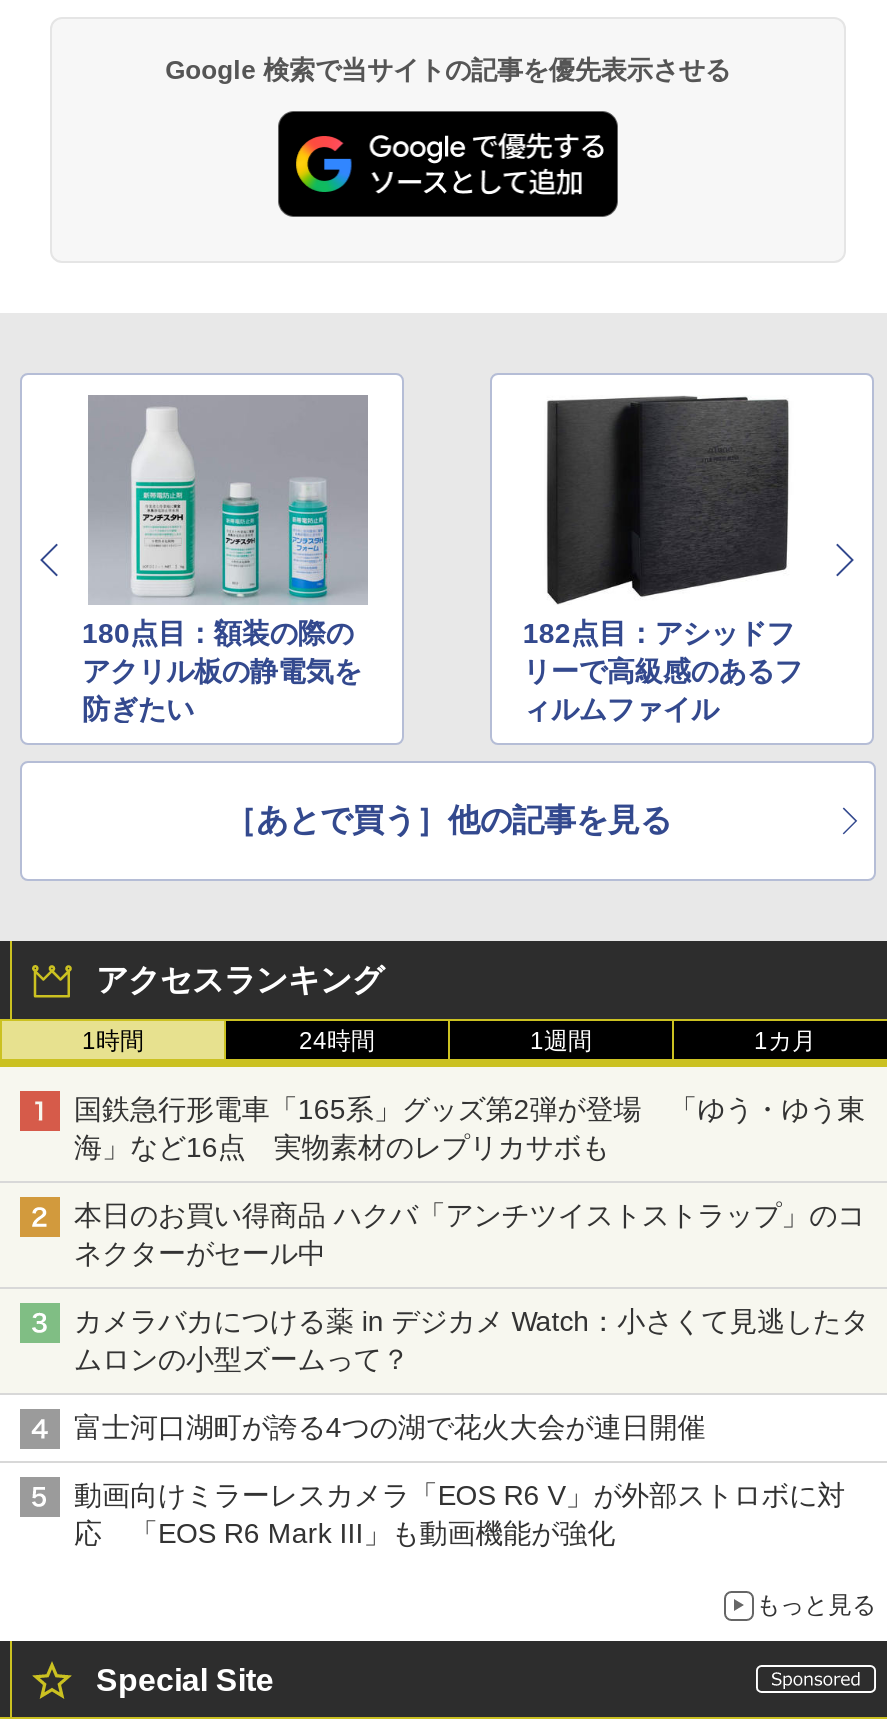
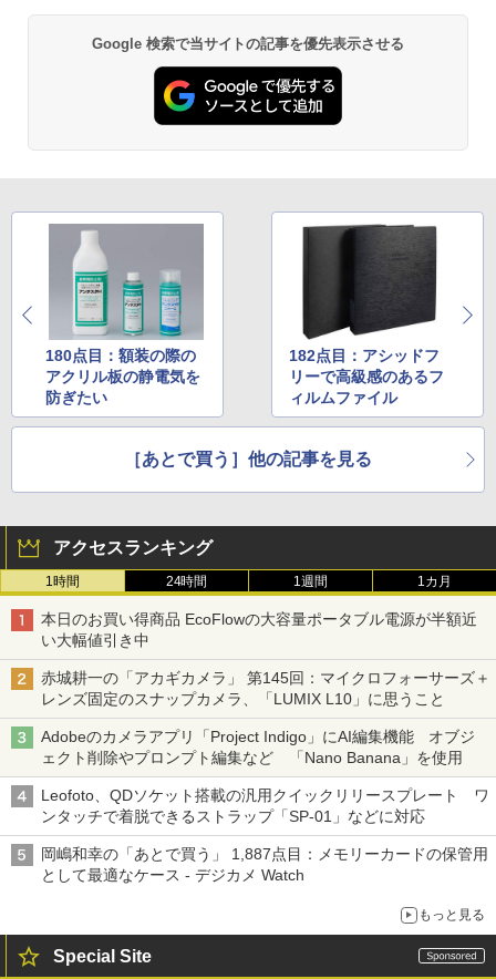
[74,1093,865,1163] 国鉄急行形電車「165系」グッズ第2弾が登場 「ゆう・ゆう東 | 海」など16点 実物素材のレプリカサボも -> [41,610,477,649] 本日のお買い得商品 EcoFlowの大容量ポータブル電源が半額近 | い大幅値引き中
[74,1199,865,1269] 本日のお買い得商品 ハクバ「アンチツイストストラップ」のコ | ネクターがセール中 -> [41,669,490,708] 赤城耕一の「アカギカメラ」 第145回：マイクロフォーサーズ＋ | レンズ固定のスナップカメラ、「LUMIX L10」に思うこと
[74,1305,869,1375] カメラバカにつける薬 in デジカメ Watch：小さくて見逃したタ | ムロンの小型ズームって？ -> [41,727,476,766] Adobeのカメラアプリ「Project Indigo」にAI編集機能 オブジ | ェクト削除やプロンプト編集など 「Nano Banana」を使用
[74,1411,705,1443] 富士河口湖町が誇る4つの湖で花火大会が連日開催 -> [41,786,489,825] Leofoto、QDソケット搭載の汎用クイックリリースプレート ワ | ンタッチで着脱できるストラップ「SP-01」などに対応
[74,1479,845,1549] 動画向けミラーレスカメラ「EOS R6 V」が外部ストロボに対 | 応 「EOS R6 Mark III」も動画機能が強化 -> [41,845,488,884] 岡嶋和幸の「あとで買う」 1,887点目：メモリーカードの保管用 | として最適なケース - デジカメ Watch

